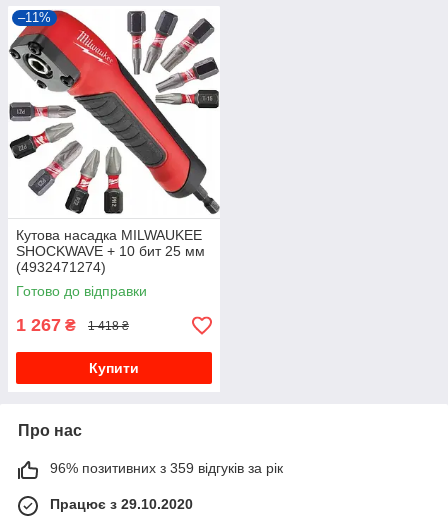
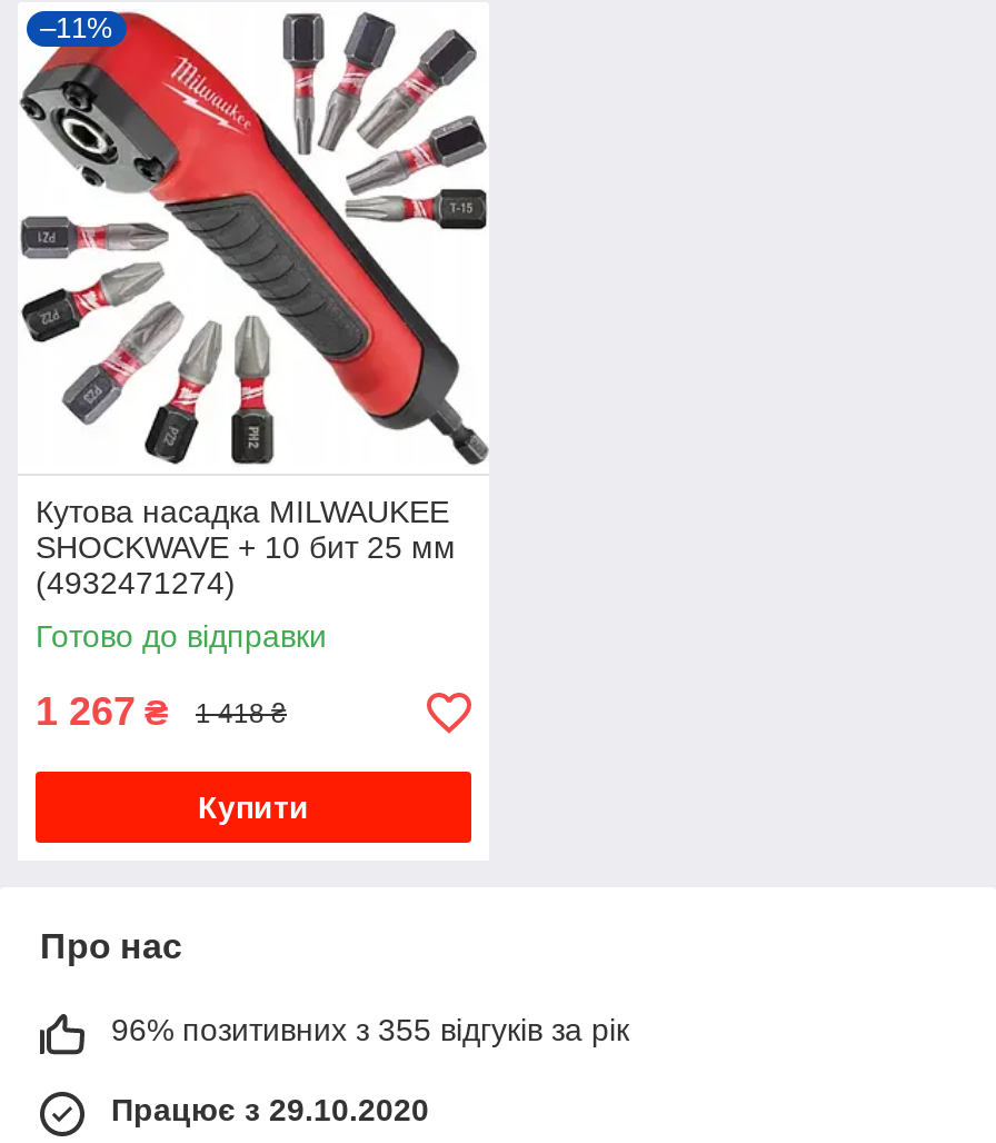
[50,460,283,476] 96% позитивних з 359 відгуків за рік -> [111,1012,629,1048] 96% позитивних з 355 відгуків за рік

